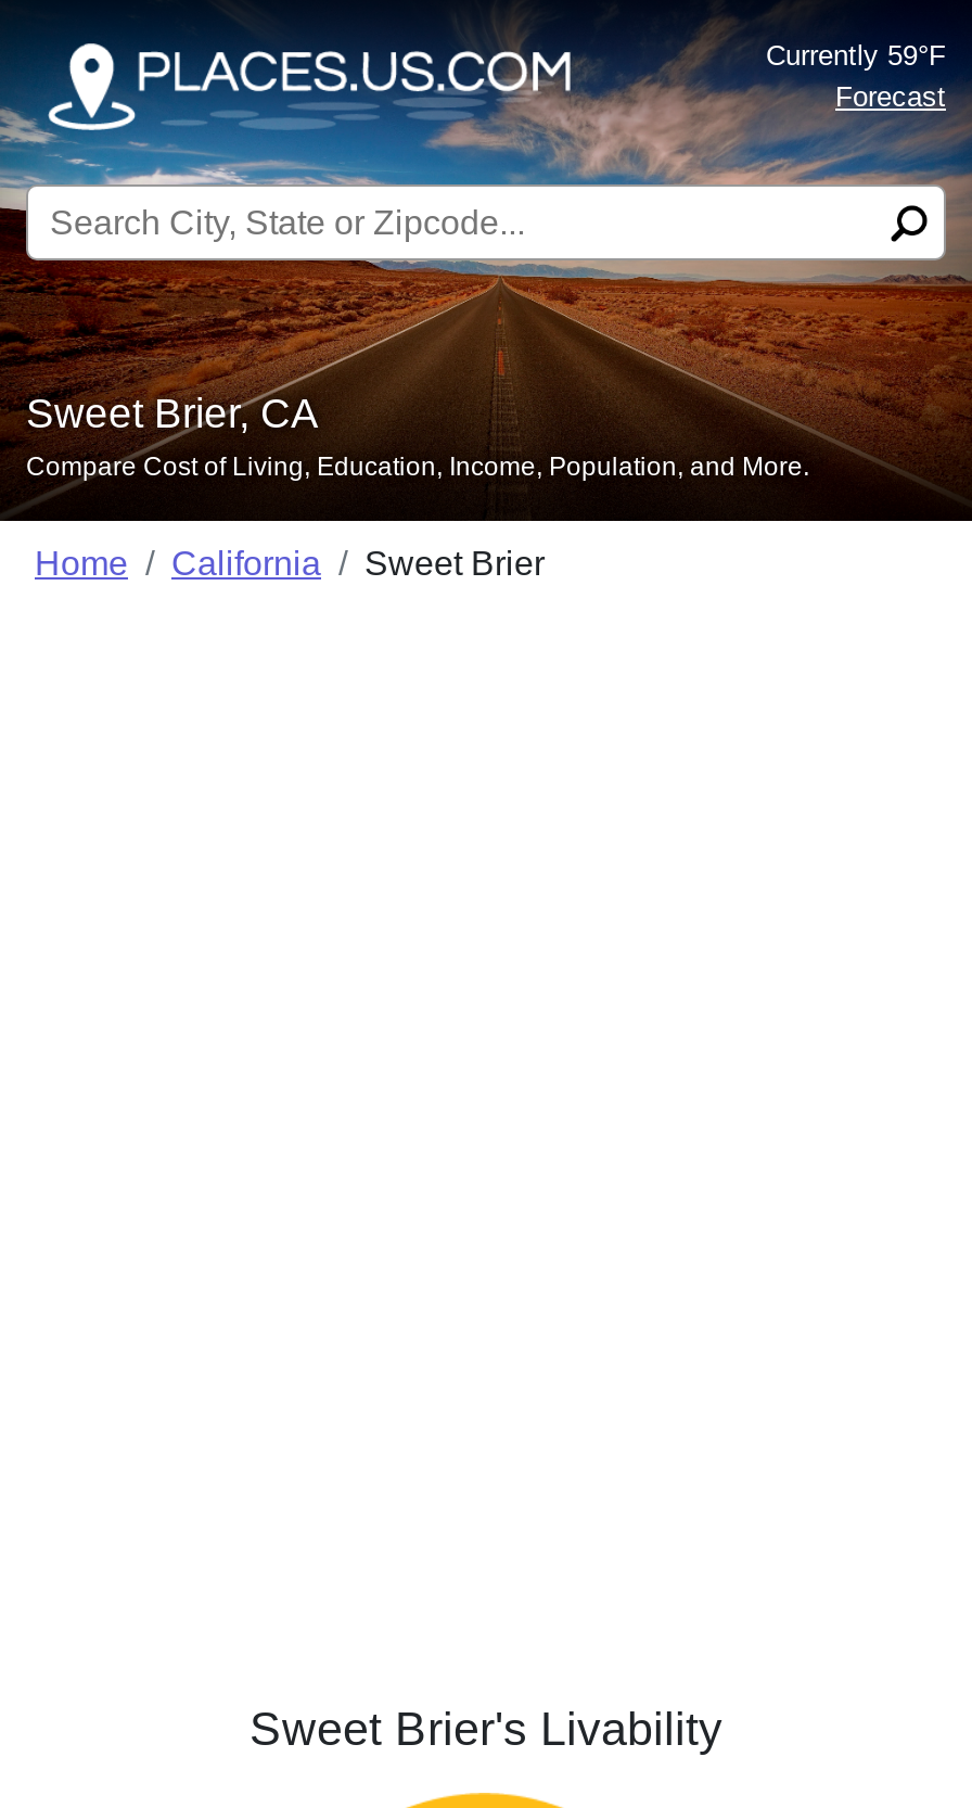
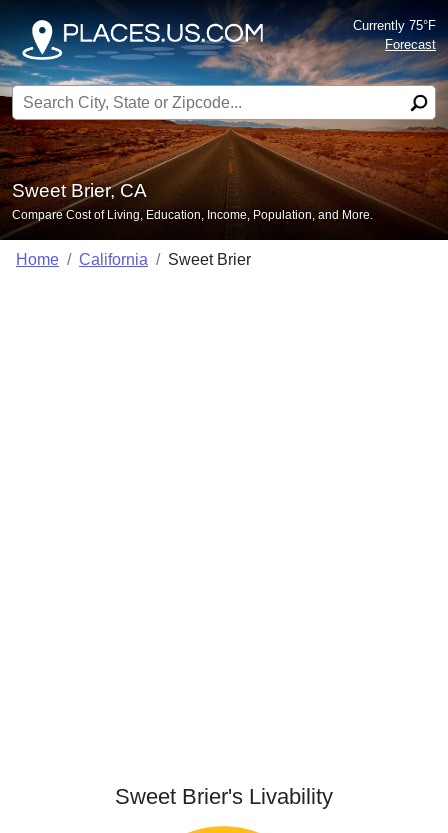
[766,39,946,72] Currently 59°F -> [353,18,436,33] Currently 75°F

